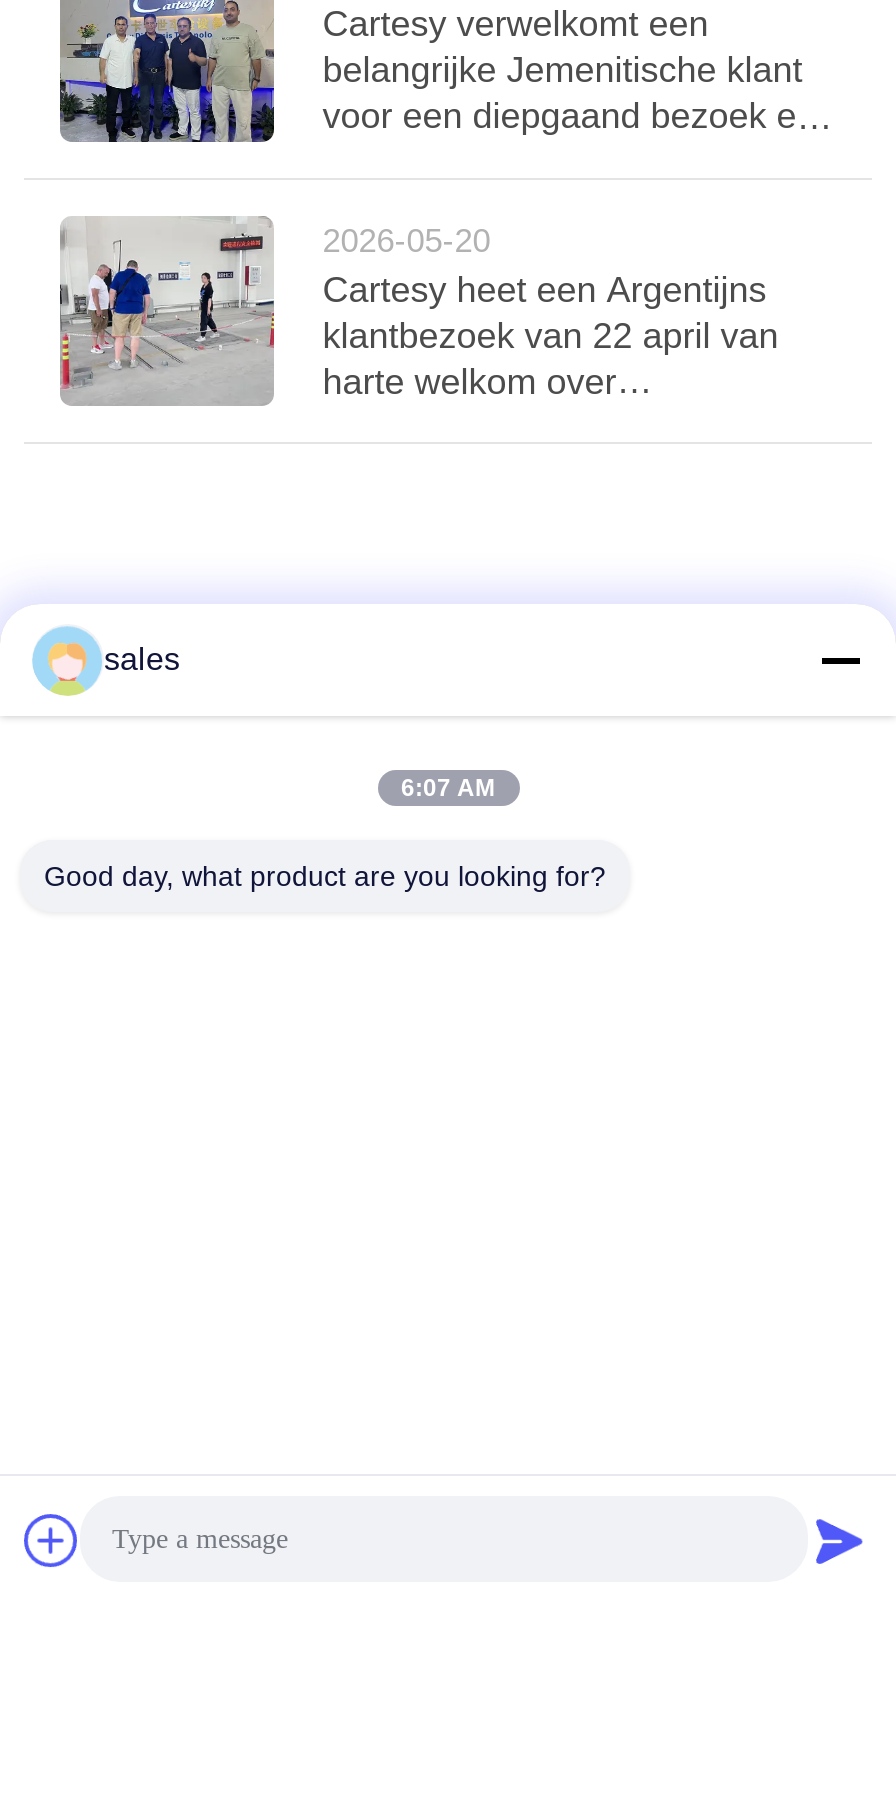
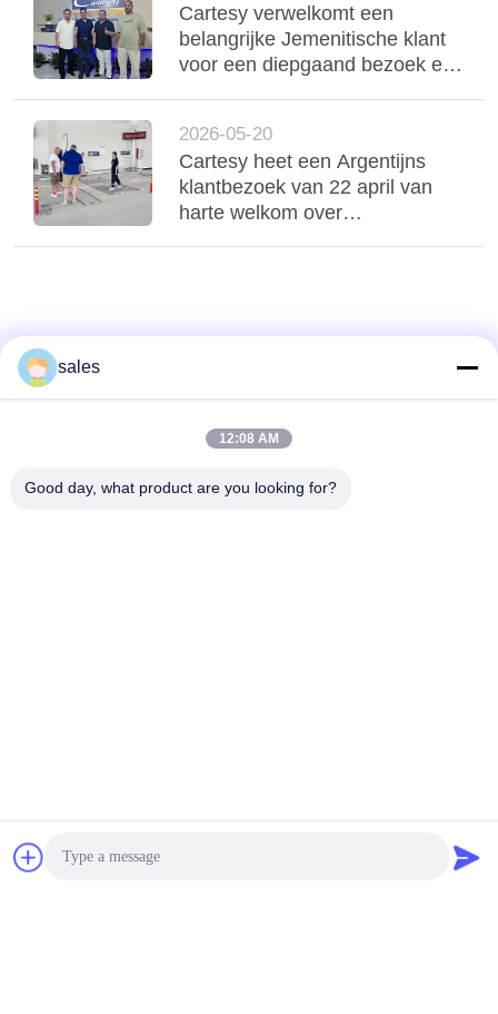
[401,774,495,802] 6:07 AM -> [219,431,279,446] 12:08 AM

